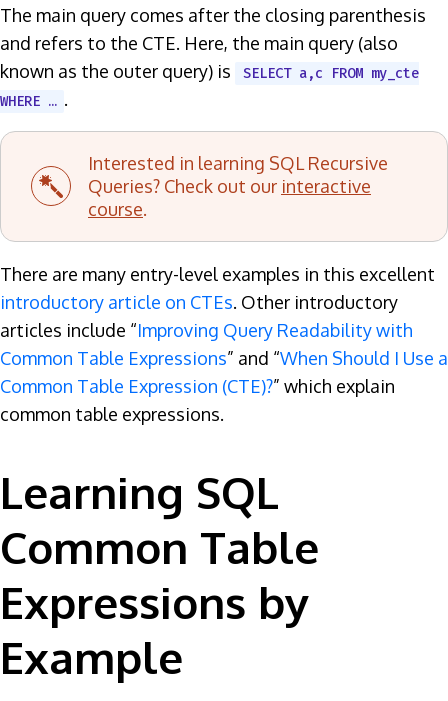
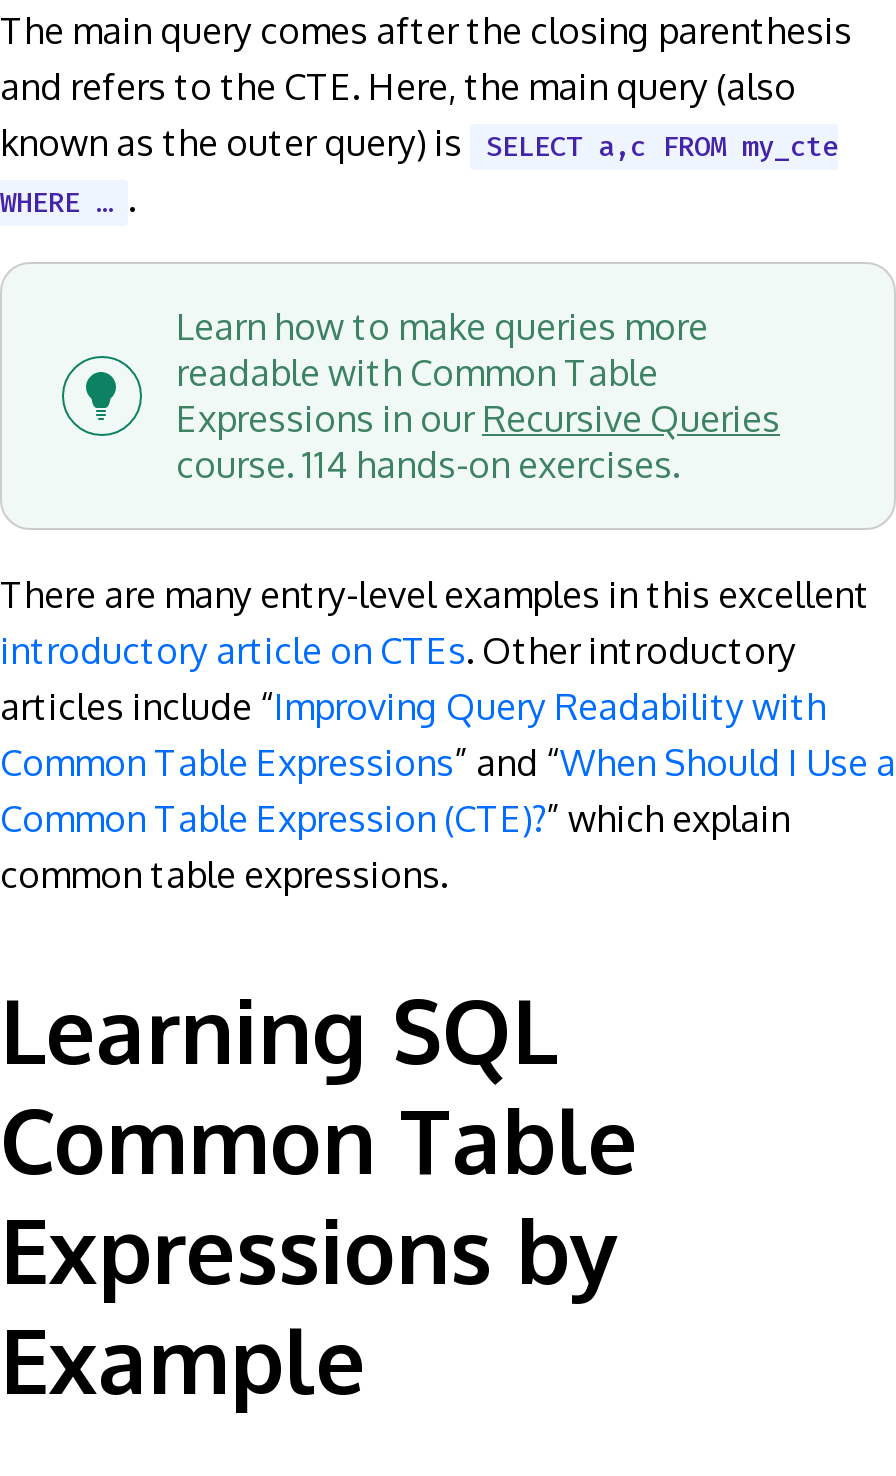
[30,151,388,219] [image] | Interested in learning SQL Recursive | Queries? Check out our interactive | course. -> [60,303,780,485] [image] | Learn how to make queries more | readable with Common Table | Expressions in our Recursive Queries | course. 114 hands-on exercises.

